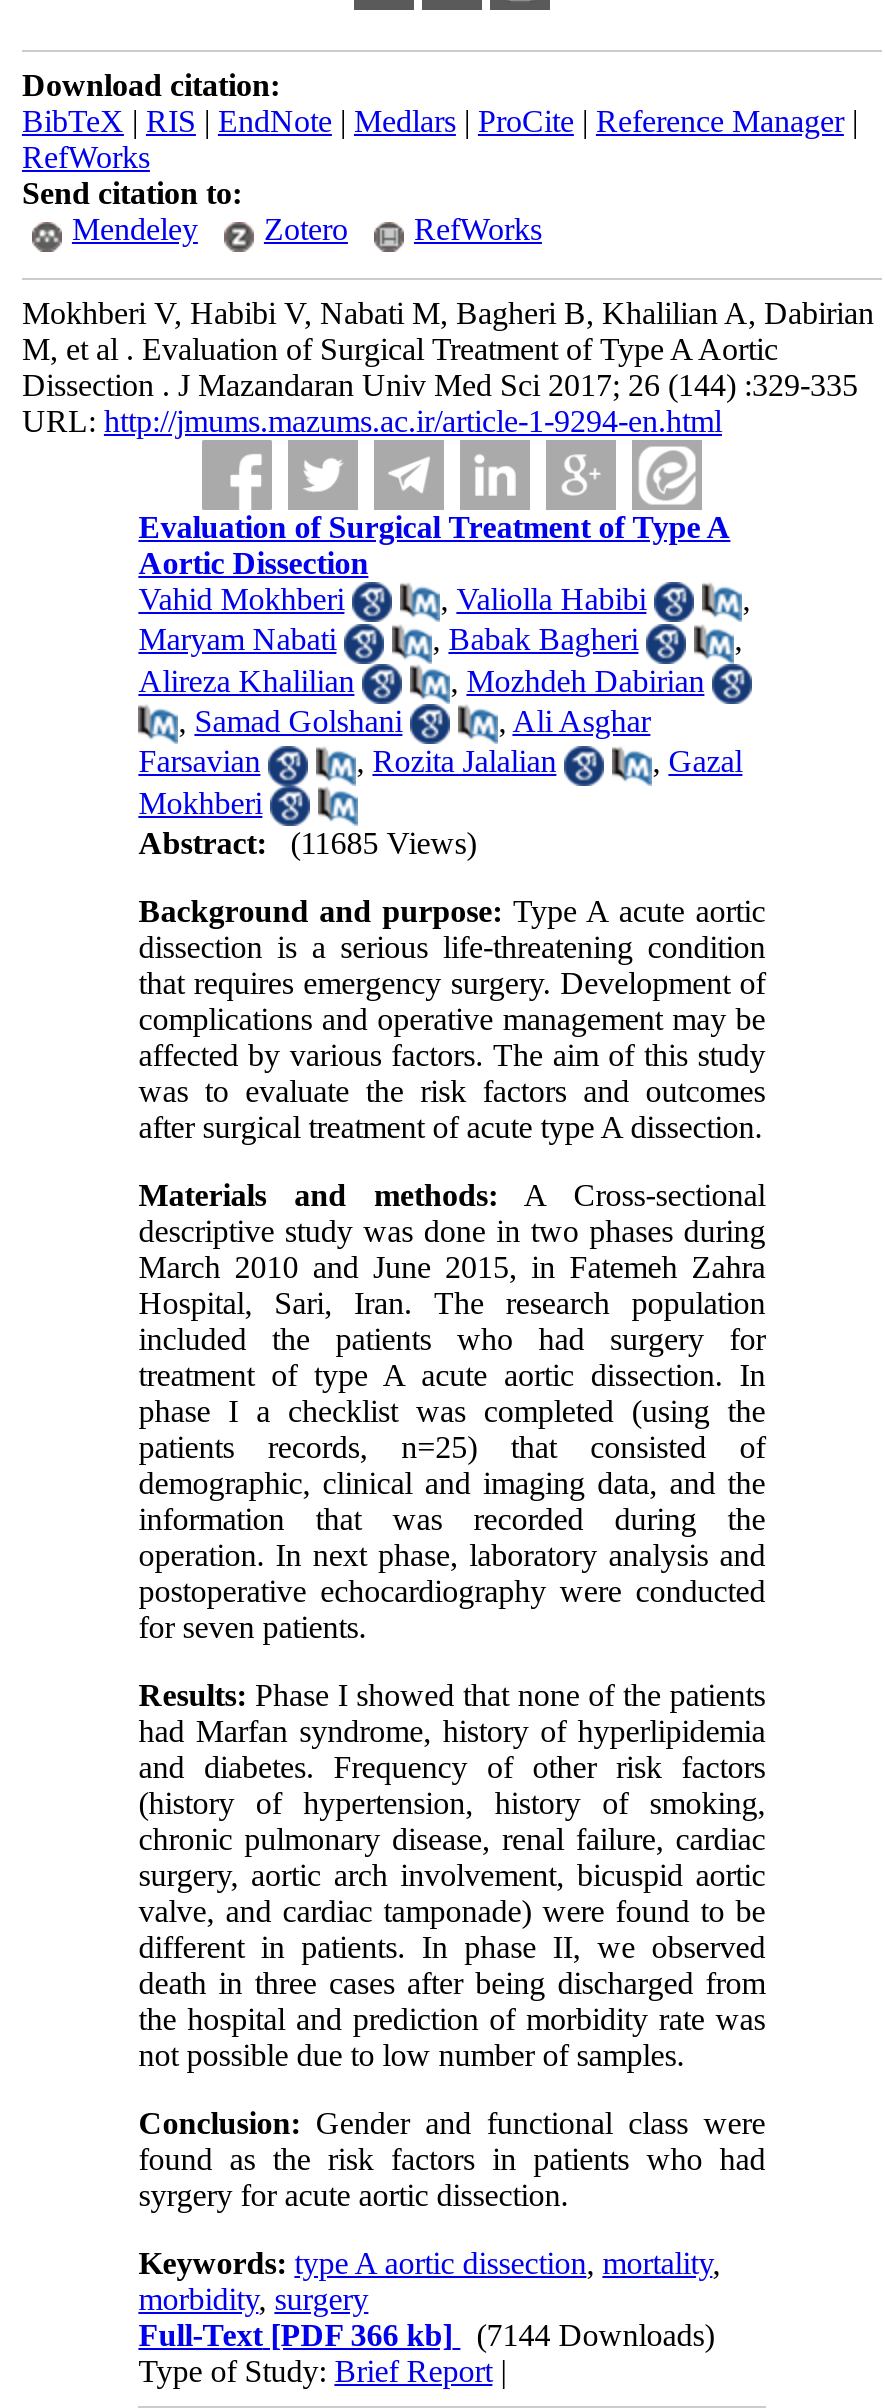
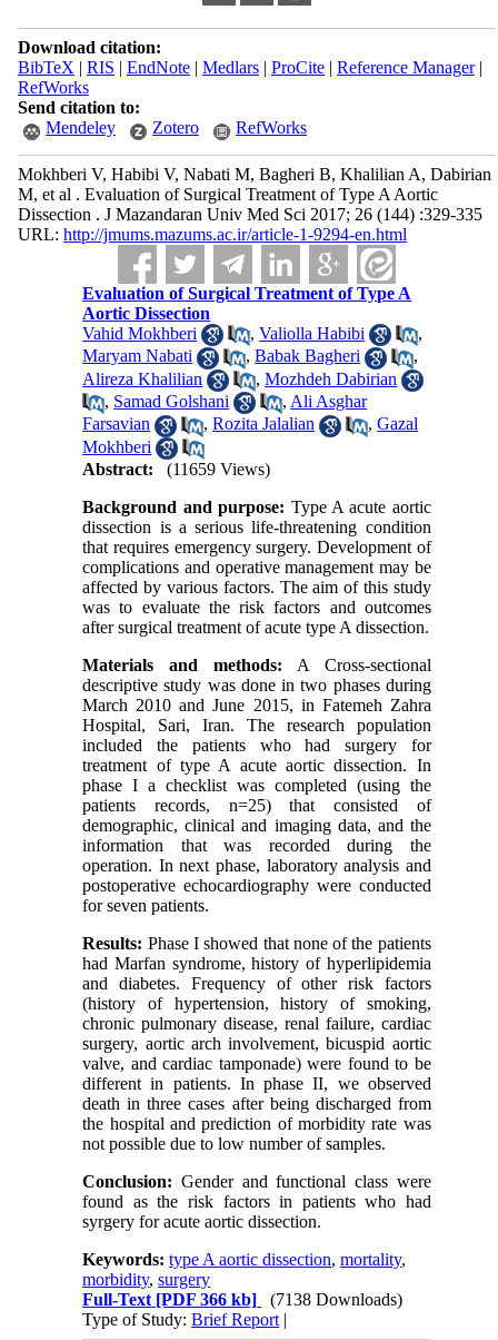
[138,826,476,860] Abstract: (11685 Views) -> [82,460,270,479] Abstract: (11659 Views)
[138,2318,714,2352] Full-Text [PDF 366 kb] (7144 Downloads) -> [82,1290,403,1309] Full-Text [PDF 366 kb] (7138 Downloads)

